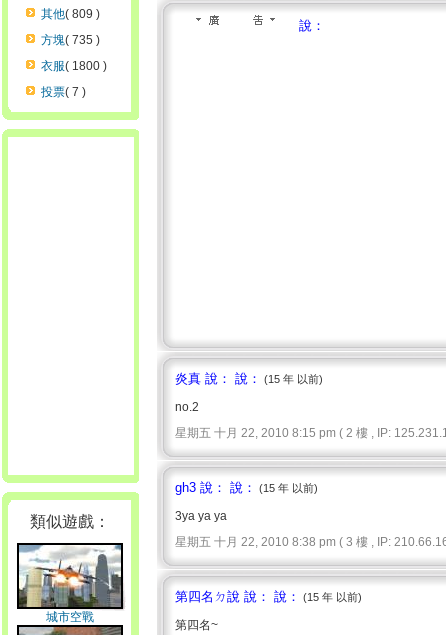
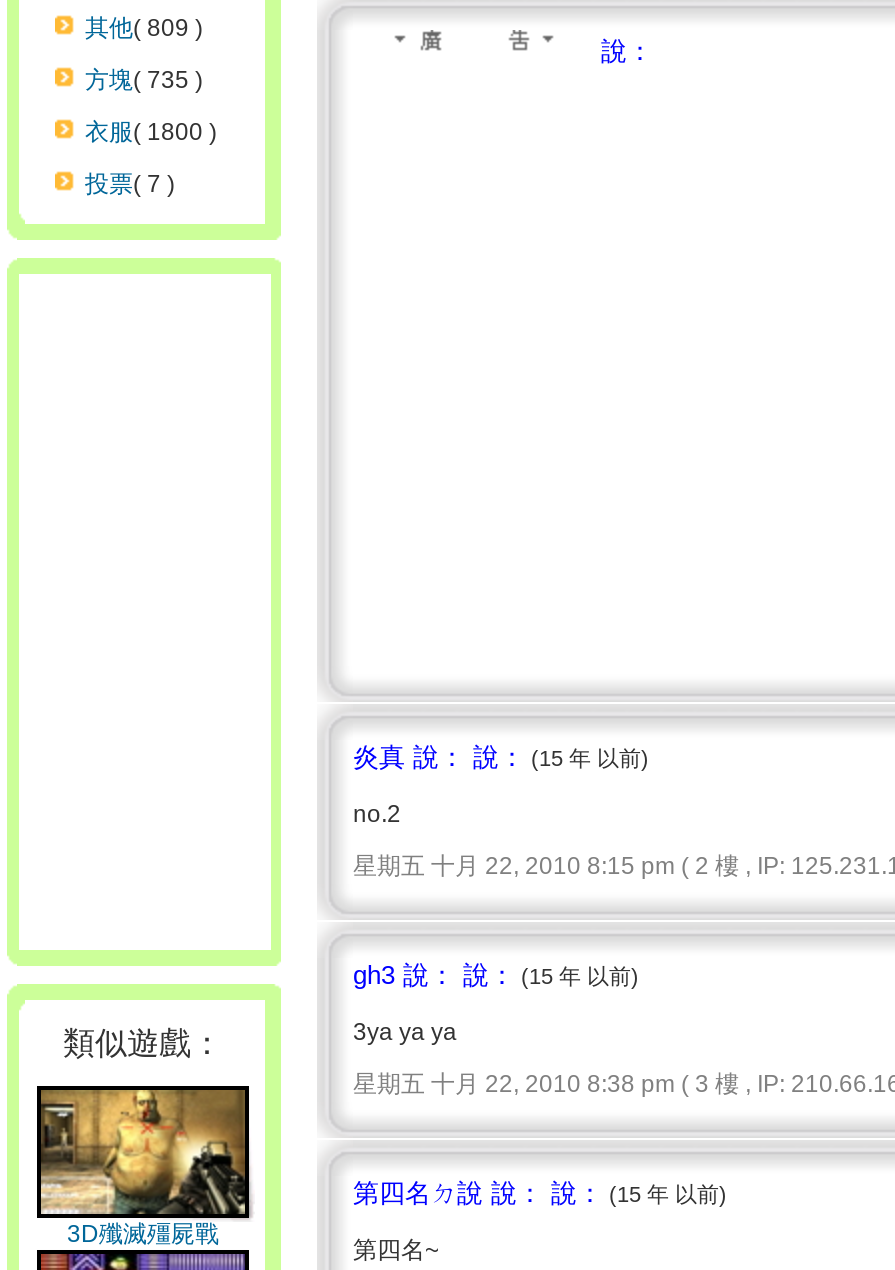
[18,544,122,624] [image] | 城市空戰 -> [39,1088,247,1248] [image] | 3D殲滅殭屍戰

